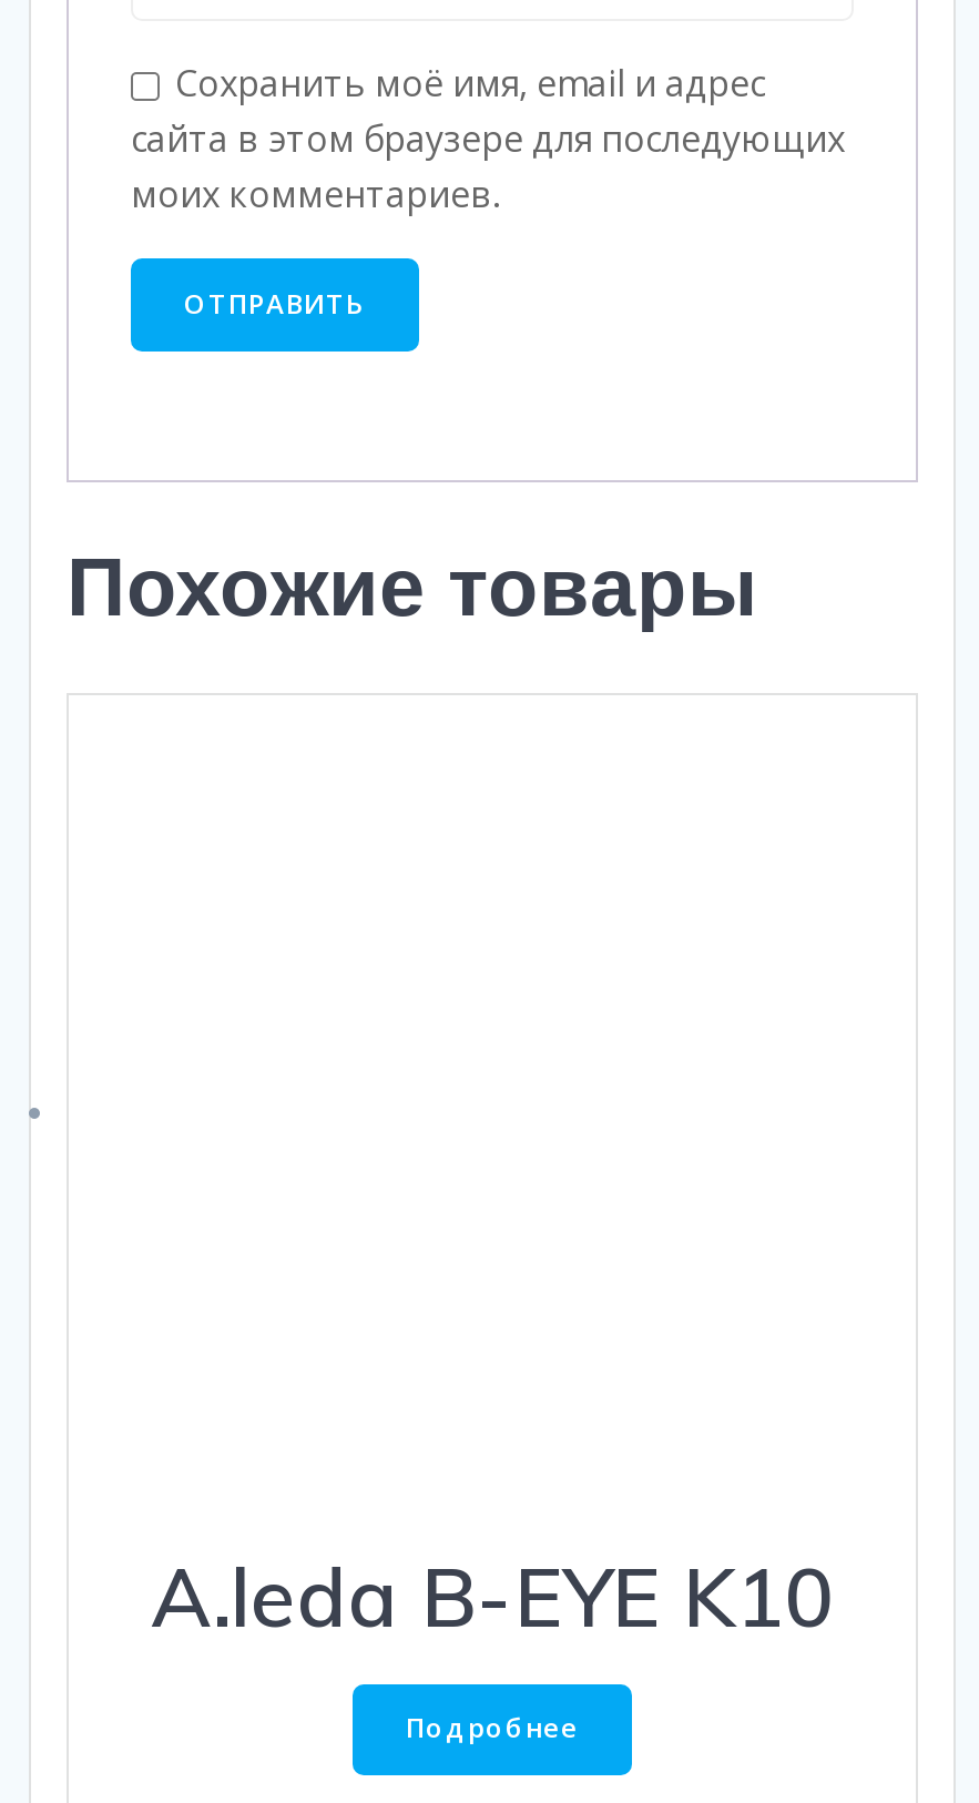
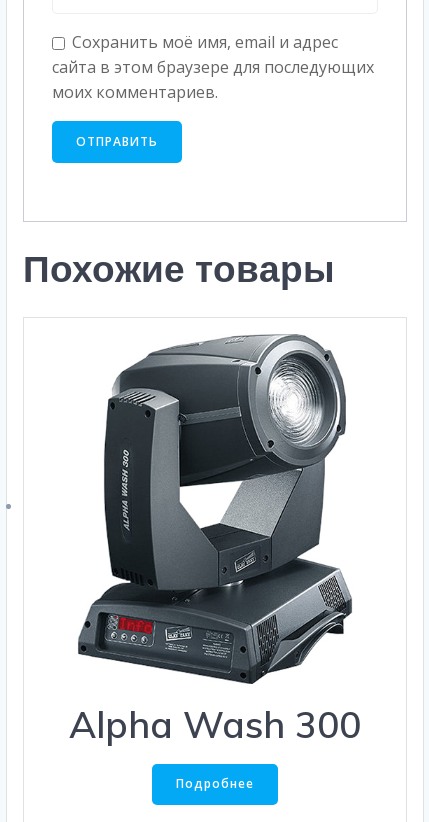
none -> [77,333,353,685] [image]
[151,1544,834,1646] A.leda B-EYE K10 -> [69,701,361,747] Alpha Wash 300

